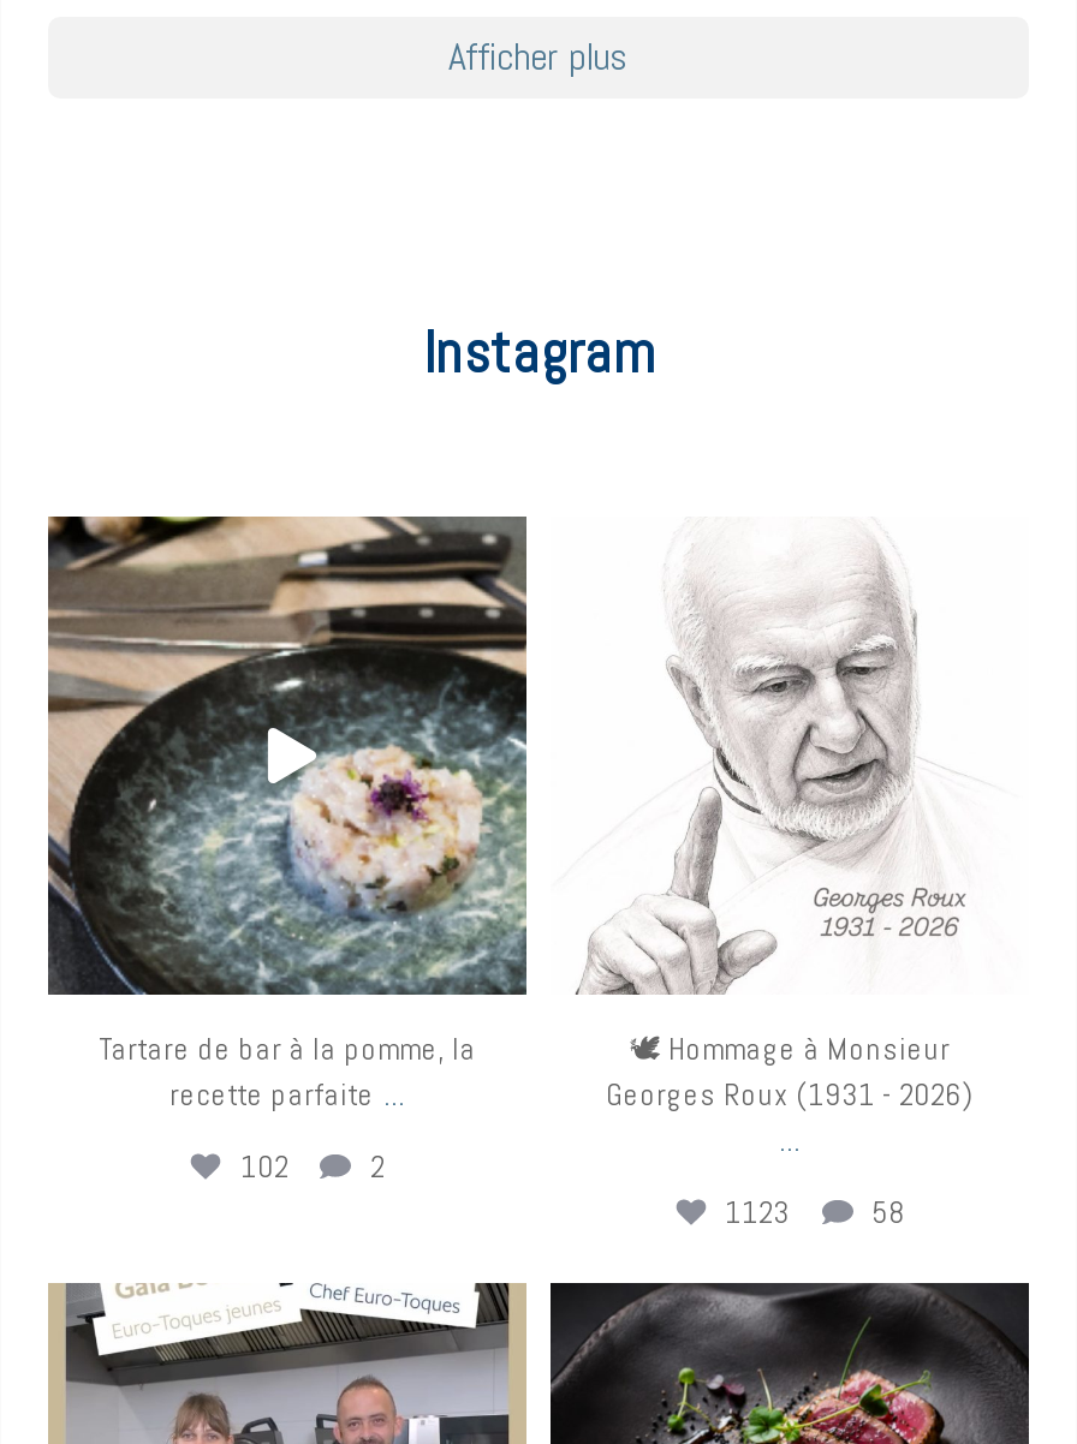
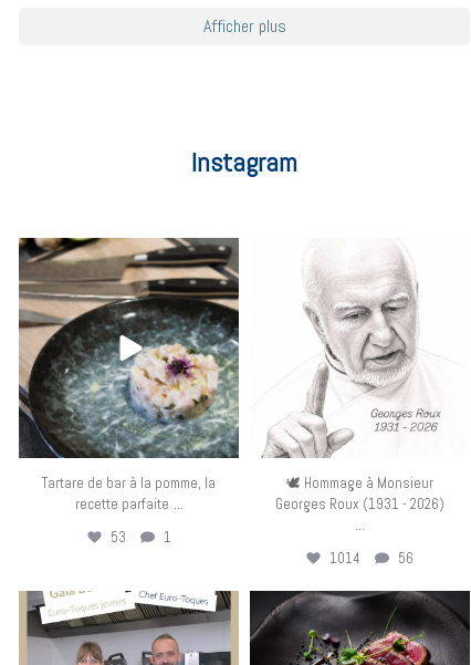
[240,1146,296,1187] 102 -> [110,528,129,547] 53
[370,1146,385,1187] 2 -> [163,528,171,547] 1
[725,1192,797,1233] 1123 -> [329,549,364,568] 1014
[871,1192,905,1233] 58 -> [398,549,414,568] 56

